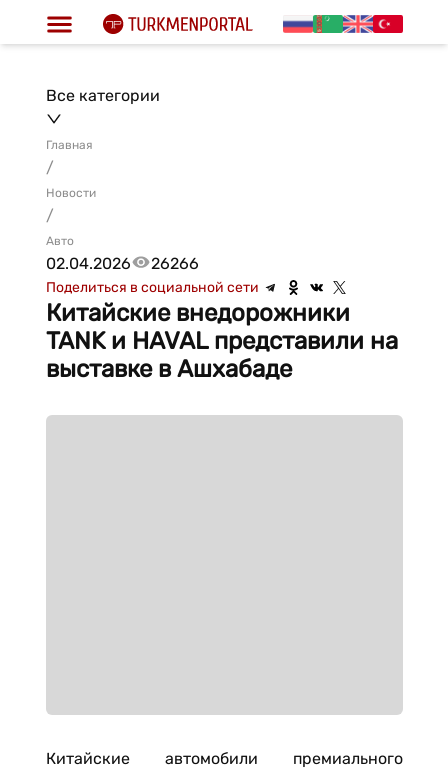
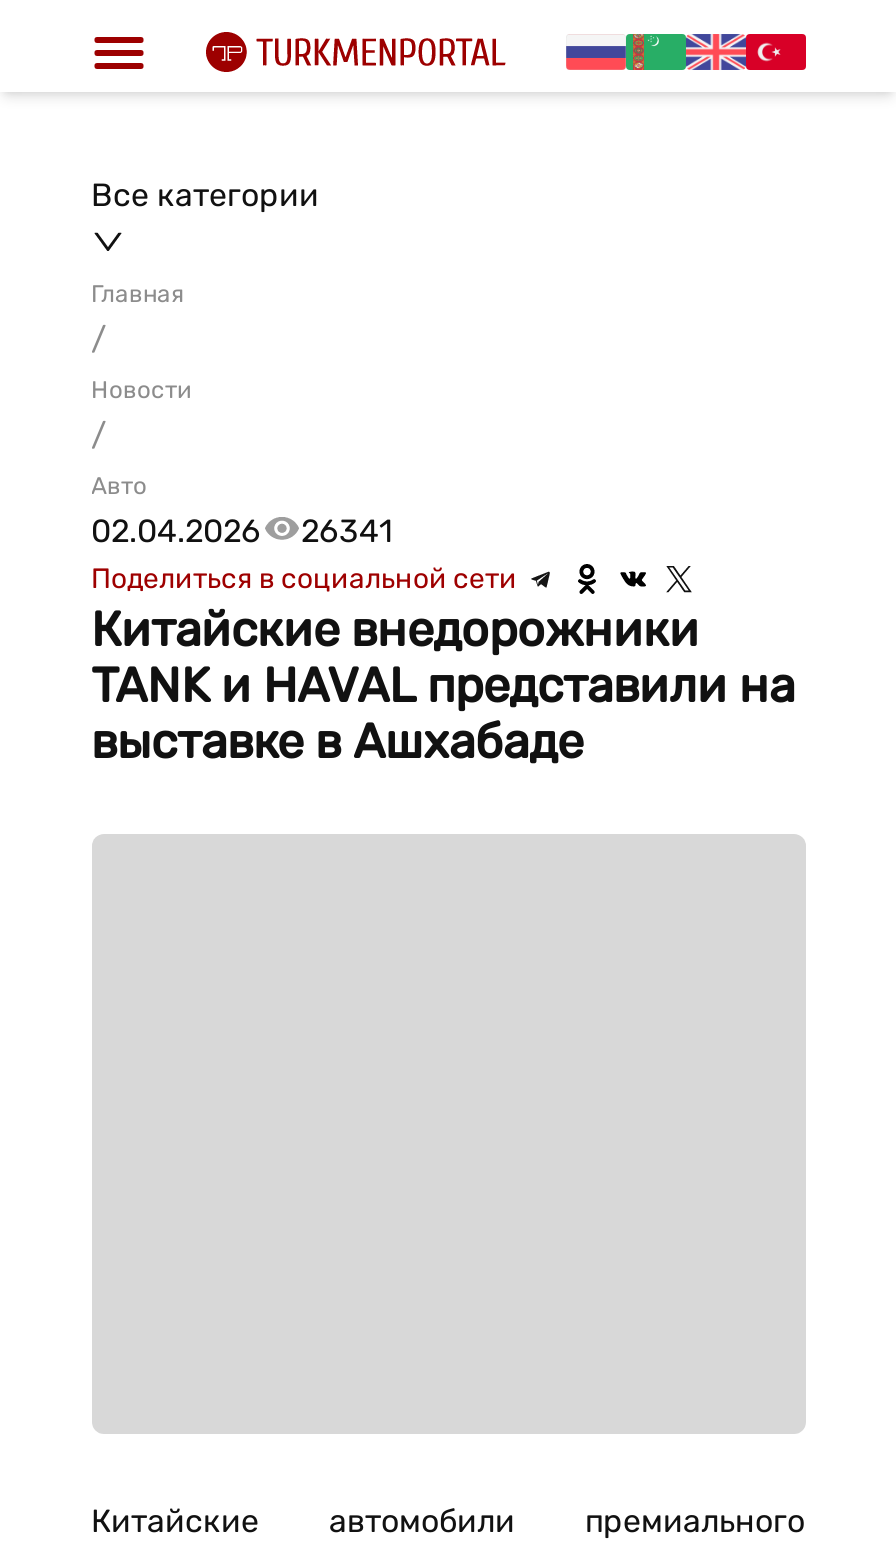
[45,254,198,273] 02.04.2026 26266 -> [91,512,393,550] 02.04.2026 26341

